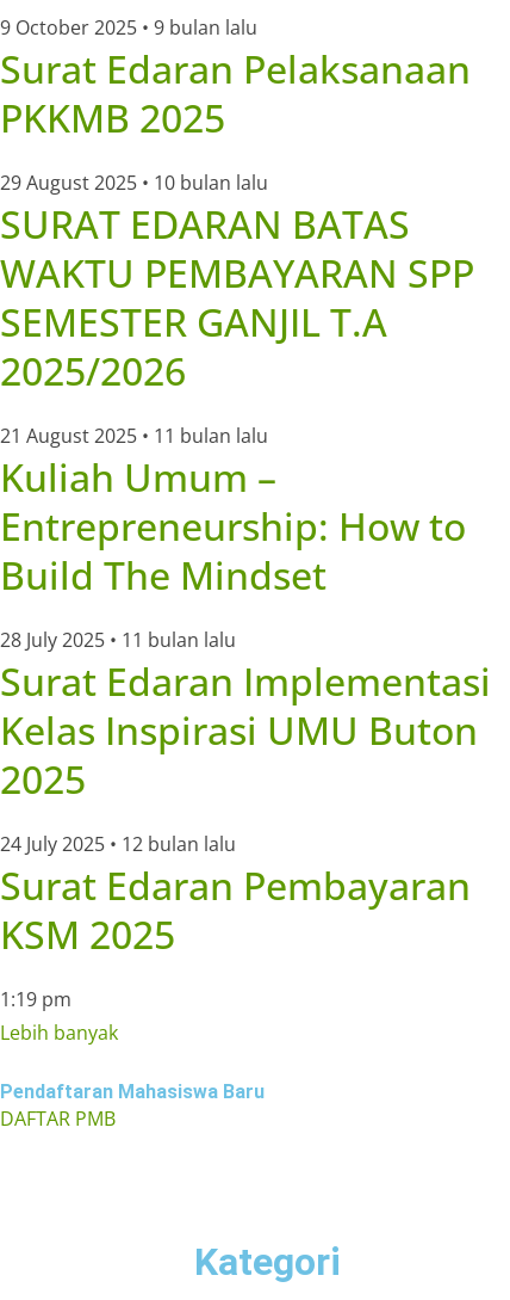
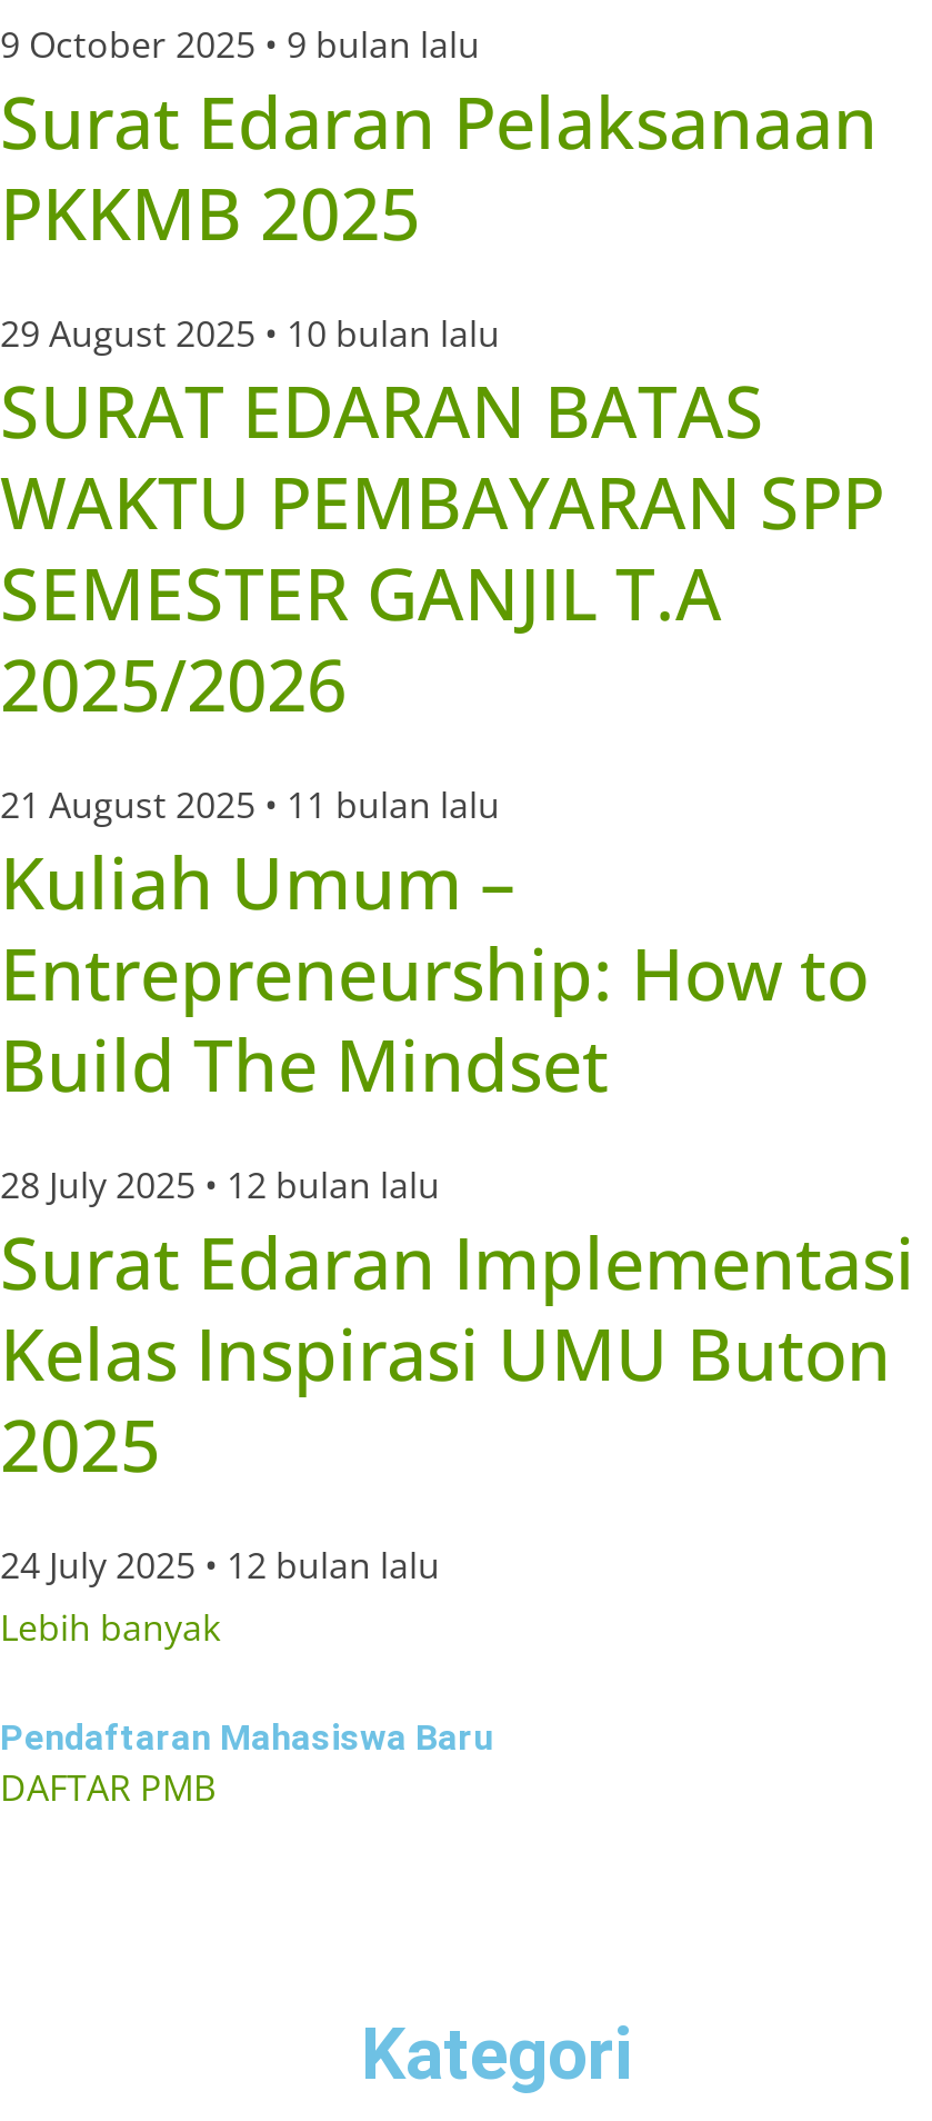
[0,627,236,653] 28 July 2025 • 11 bulan lalu -> [0,1161,440,1209] 28 July 2025 • 12 bulan lalu
[0,860,471,1012] Surat Edaran Pembayaran | KSM 2025 | 1:19 pm -> none

